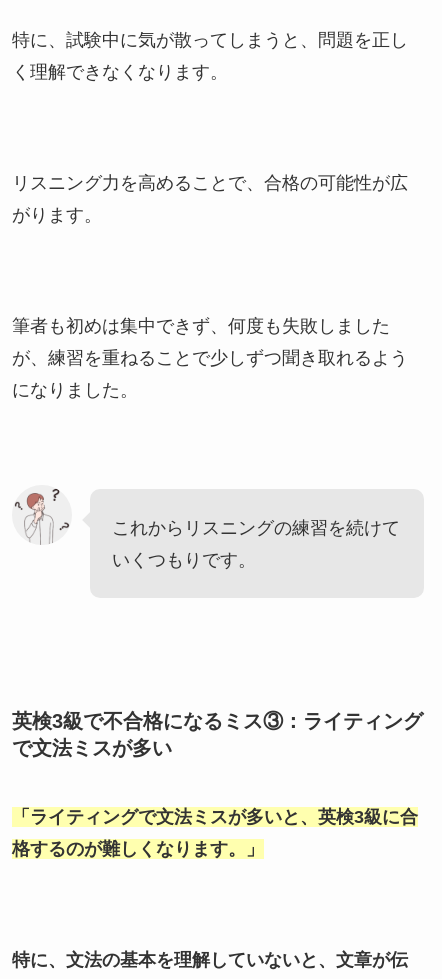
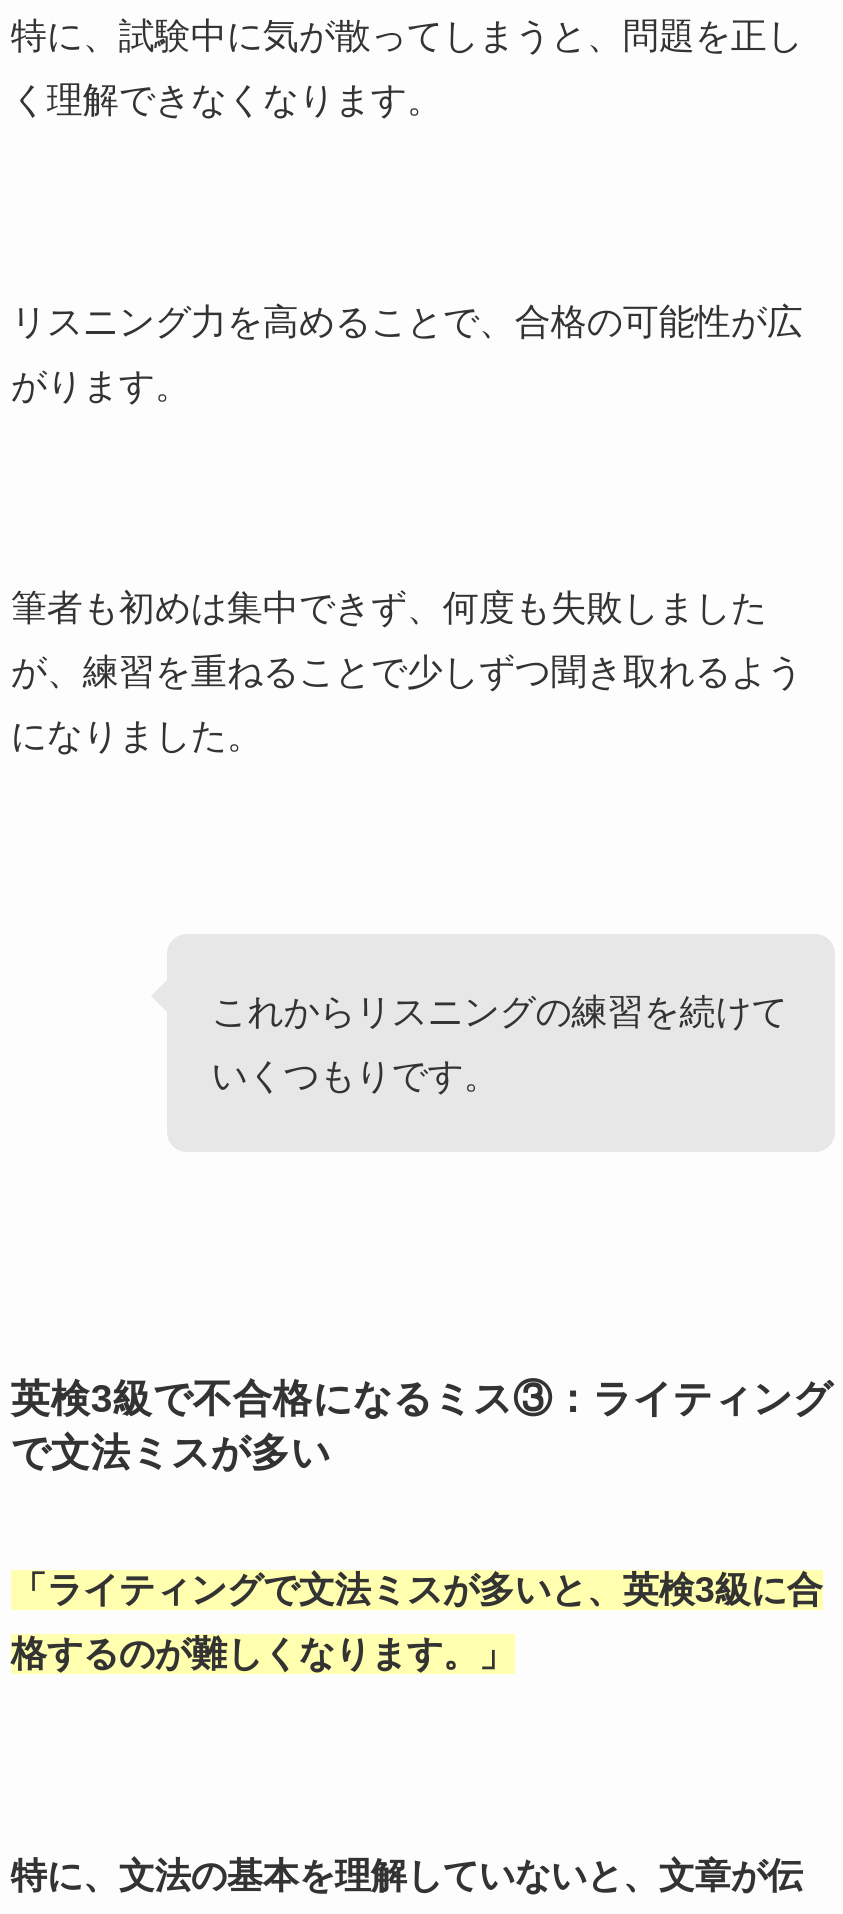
[14,488,70,545] [image] -> none

